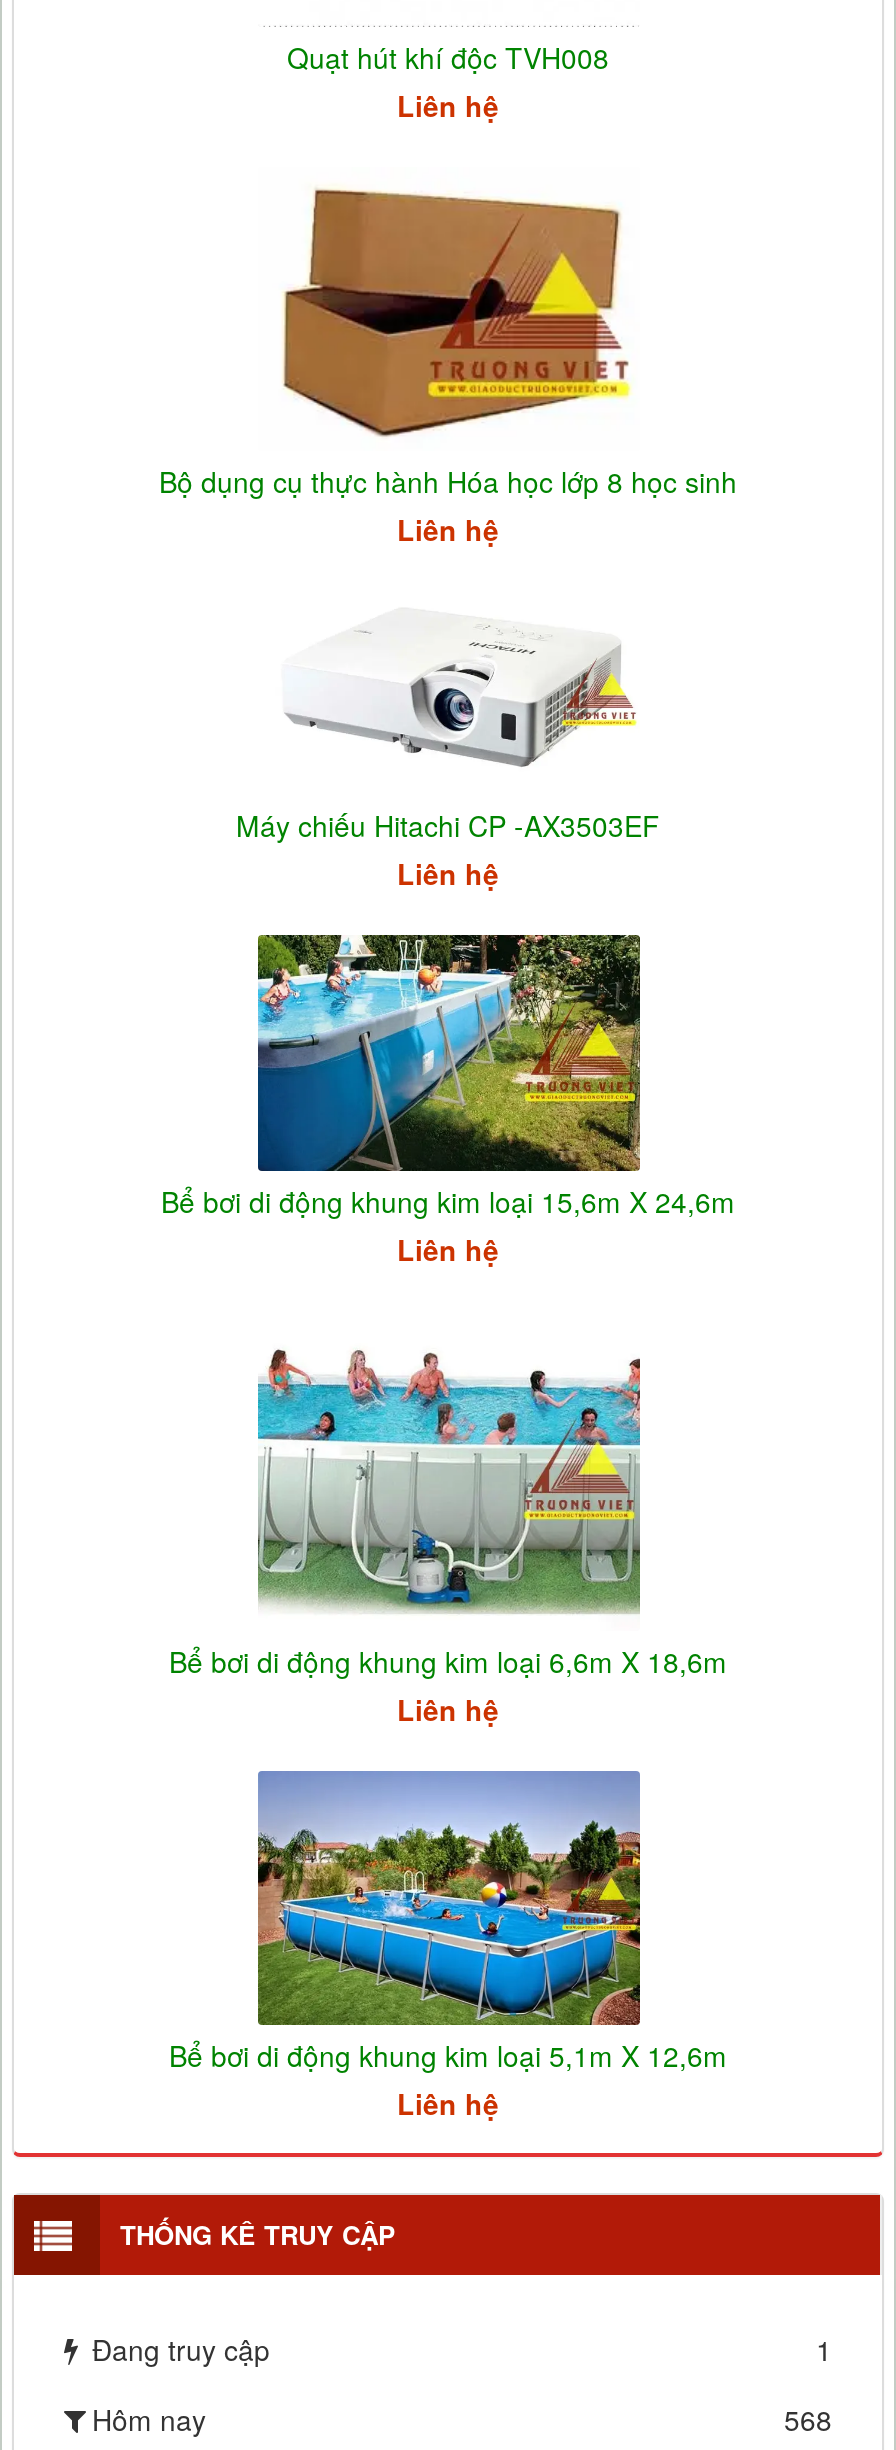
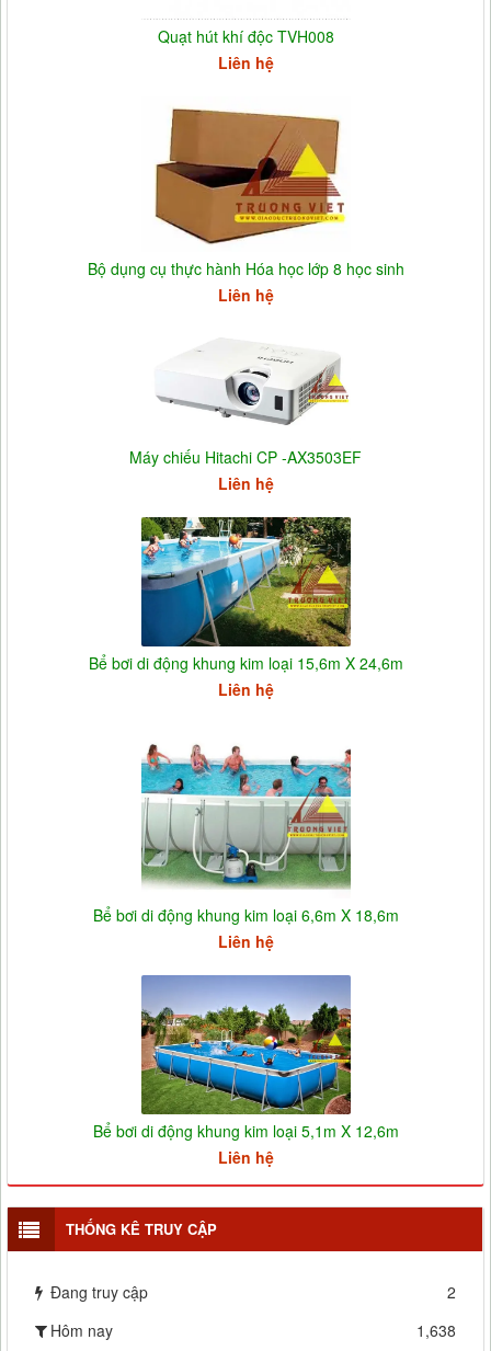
[816,2329,832,2369] 1 -> [447,1281,456,1303] 2
[784,2399,832,2439] 568 -> [416,1319,456,1341] 1,638

